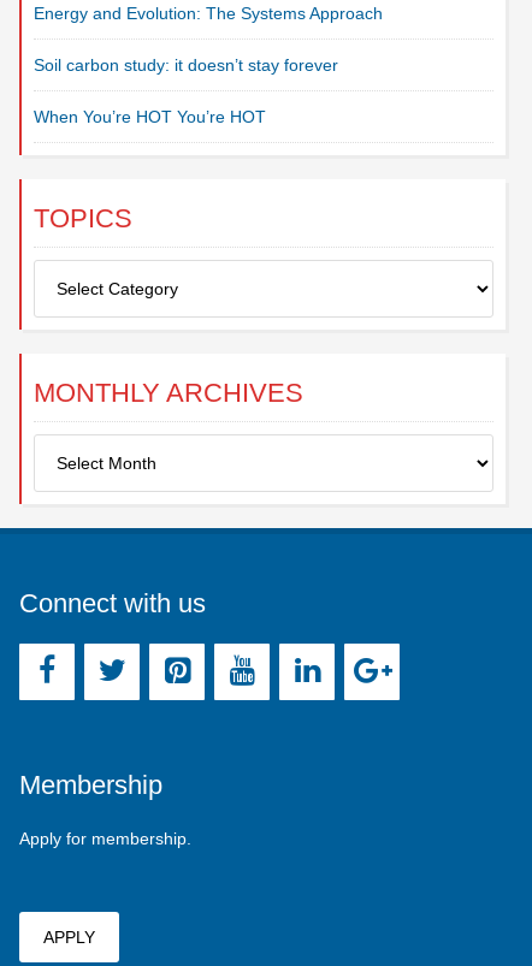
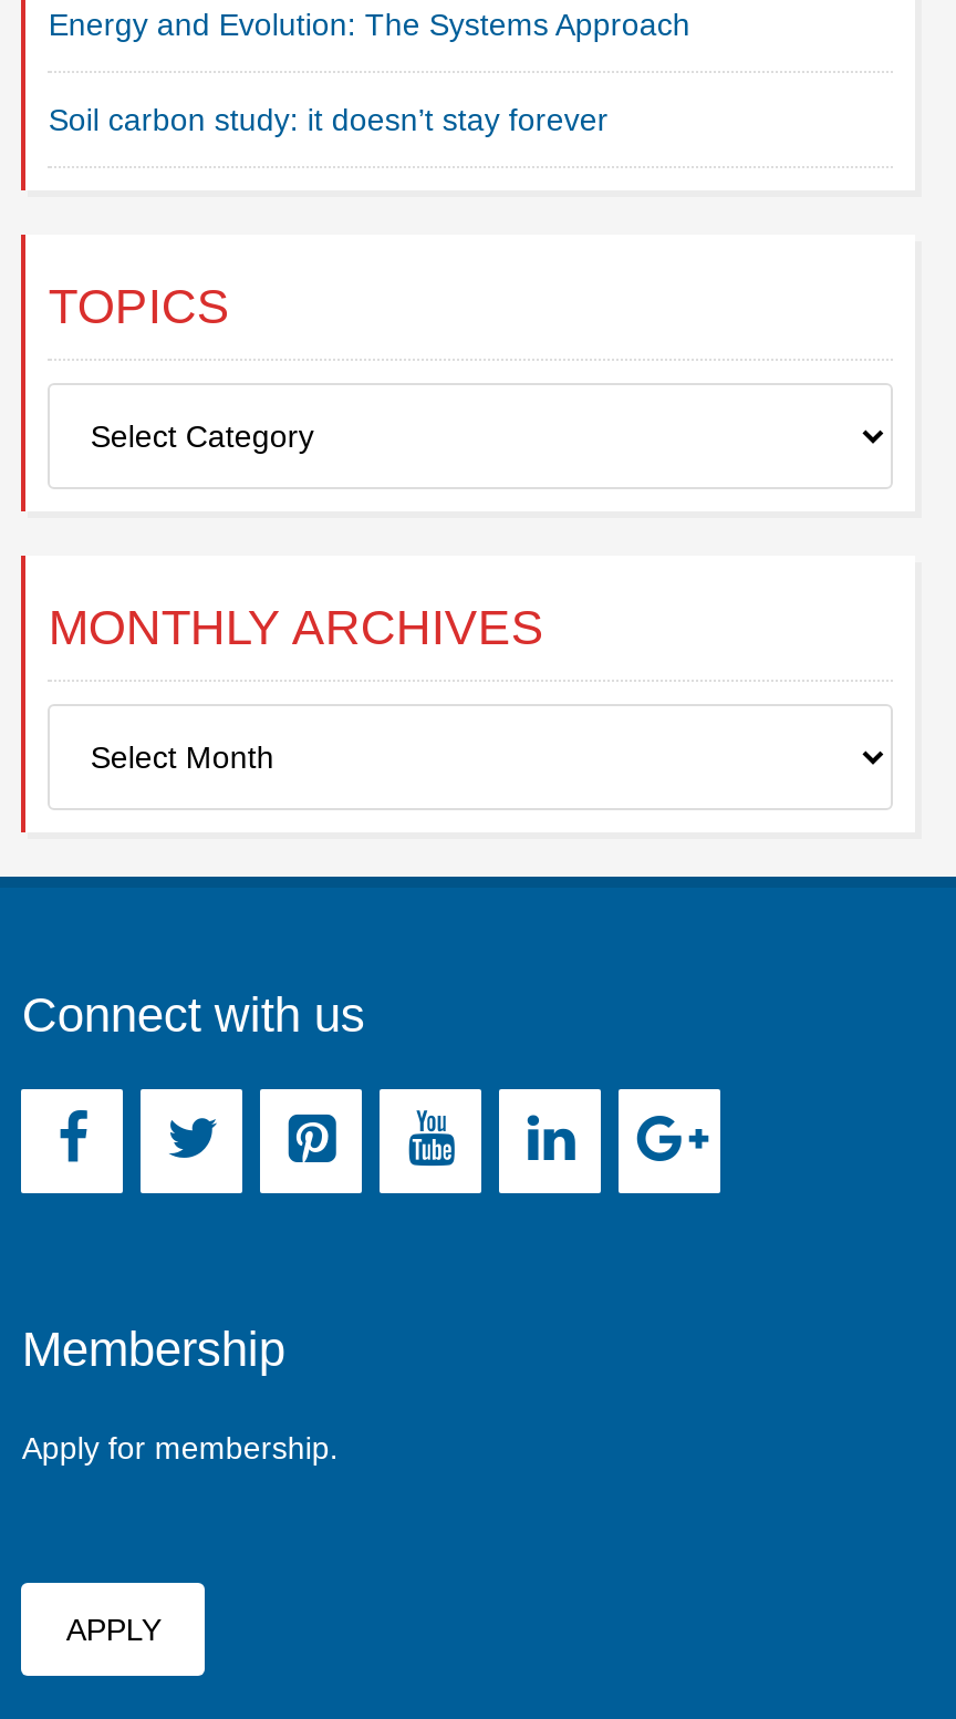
[34,107,266,127] When You’re HOT You’re HOT -> none

